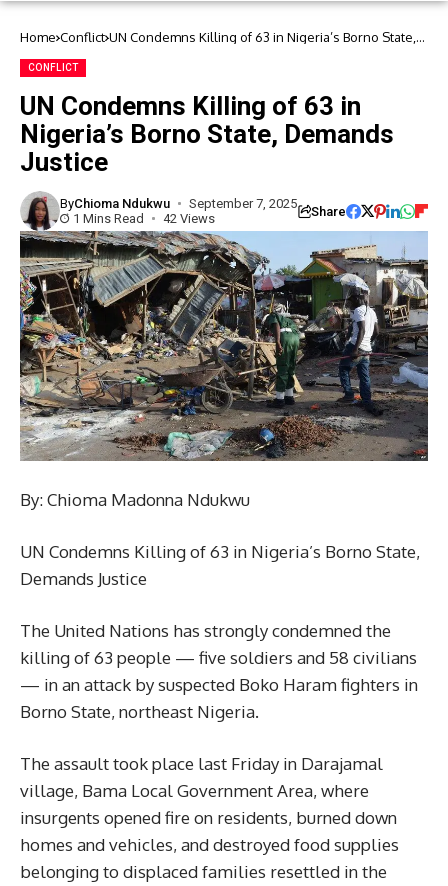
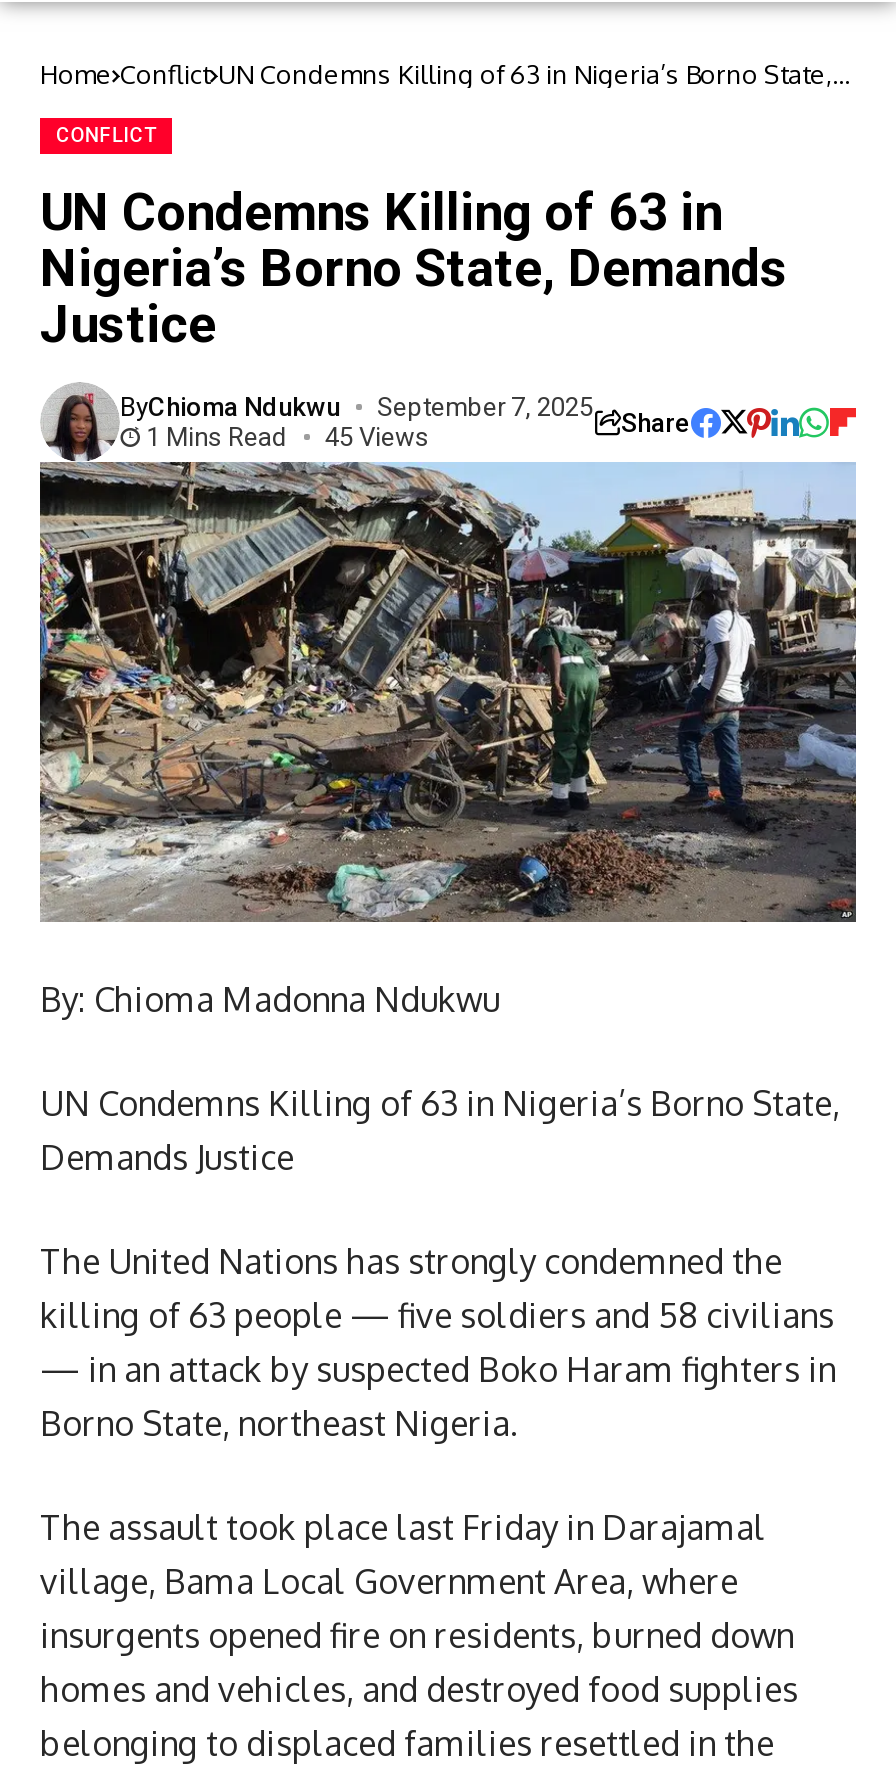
[73,211,214,226] 1 Mins Read 42 Views -> [146,422,429,452] 1 Mins Read 45 Views

